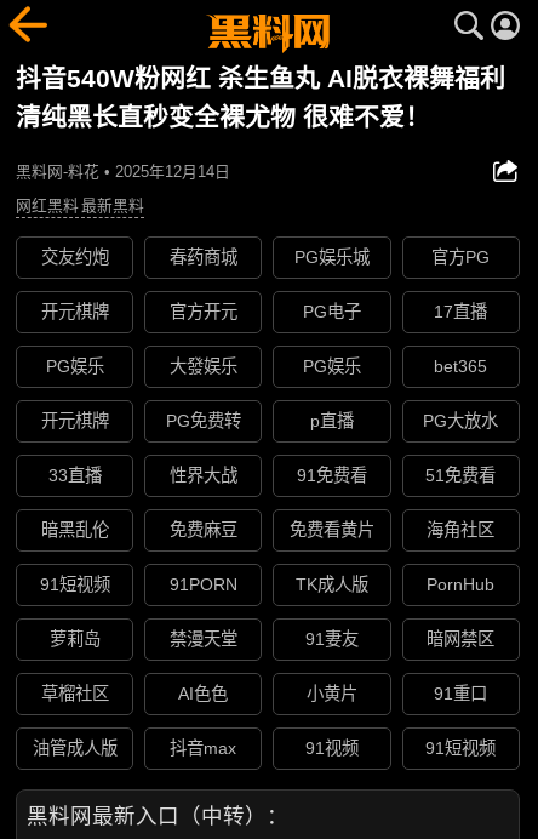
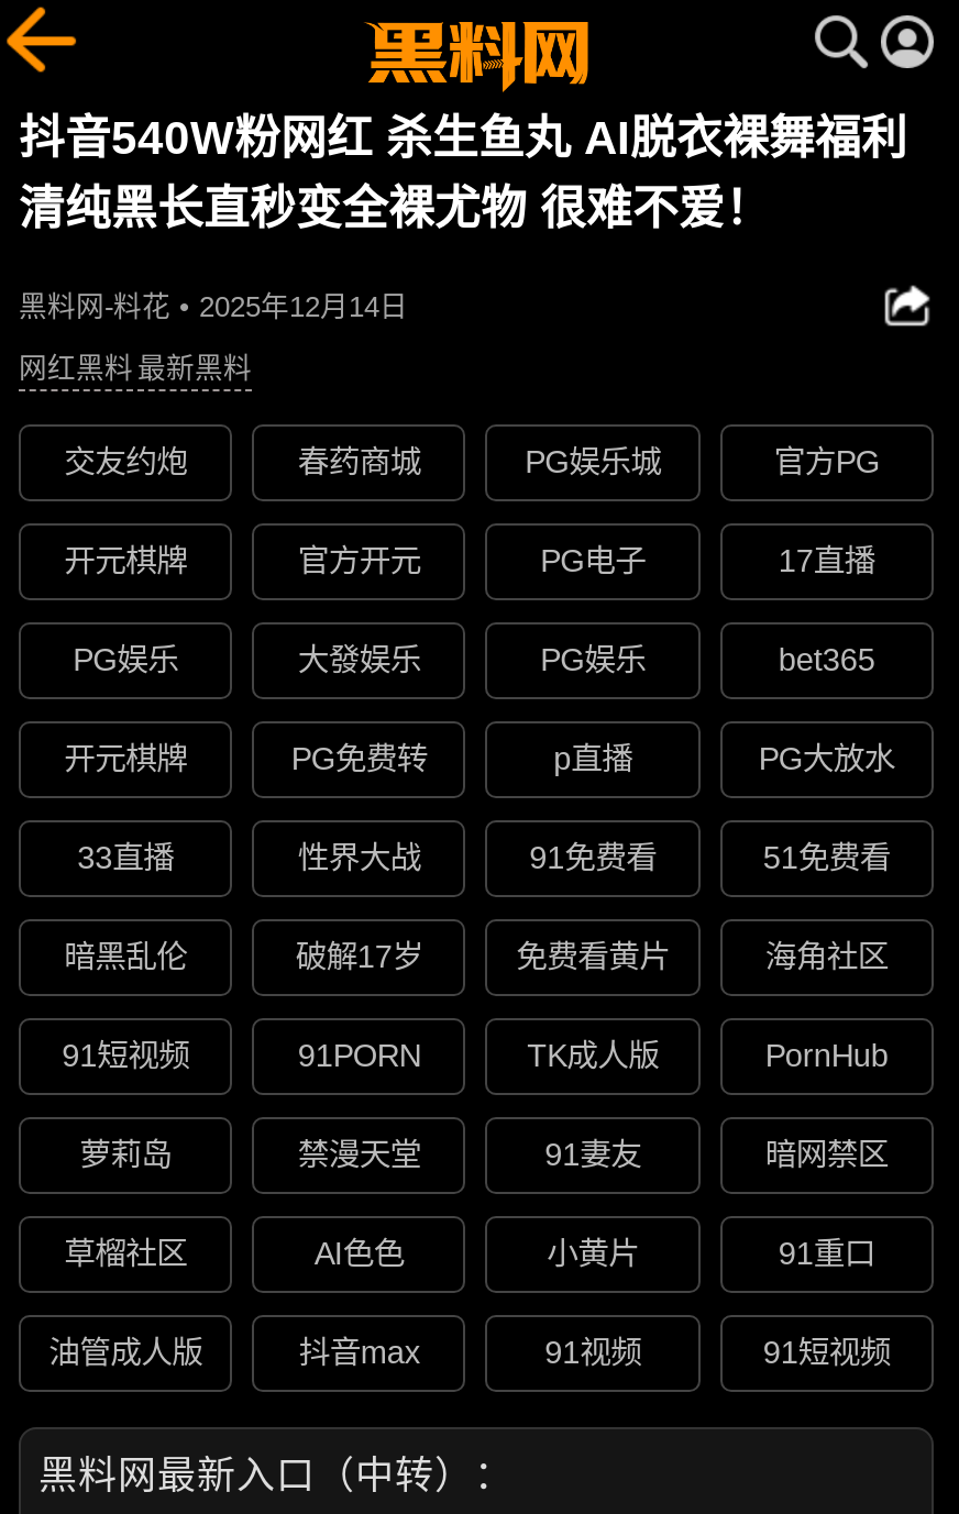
[169,521,237,540] 免费麻豆 -> [295,940,423,975] 破解17岁

